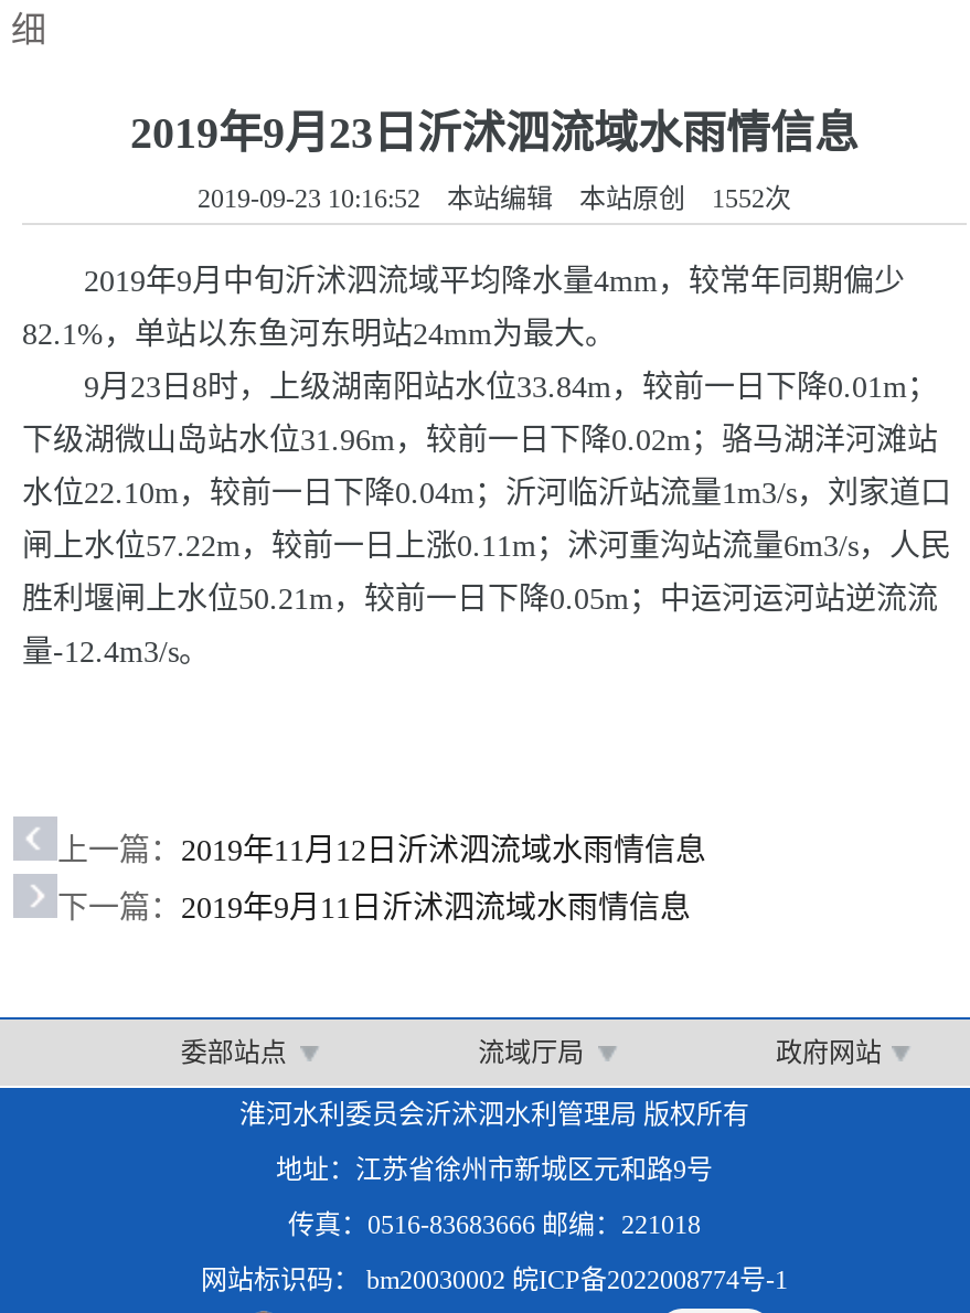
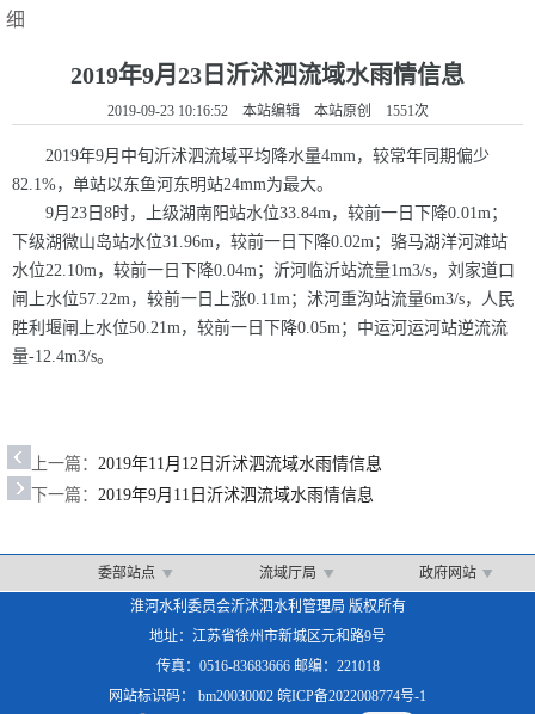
[198,183,791,214] 2019-09-23 10:16:52 本站编辑 本站原创1552次 -> [107,103,428,119] 2019-09-23 10:16:52 本站编辑 本站原创1551次

